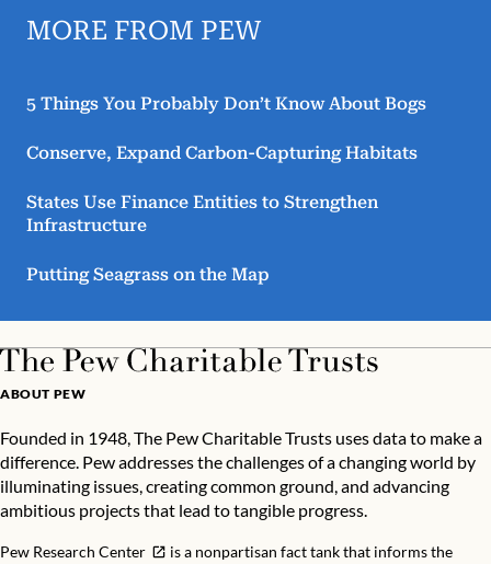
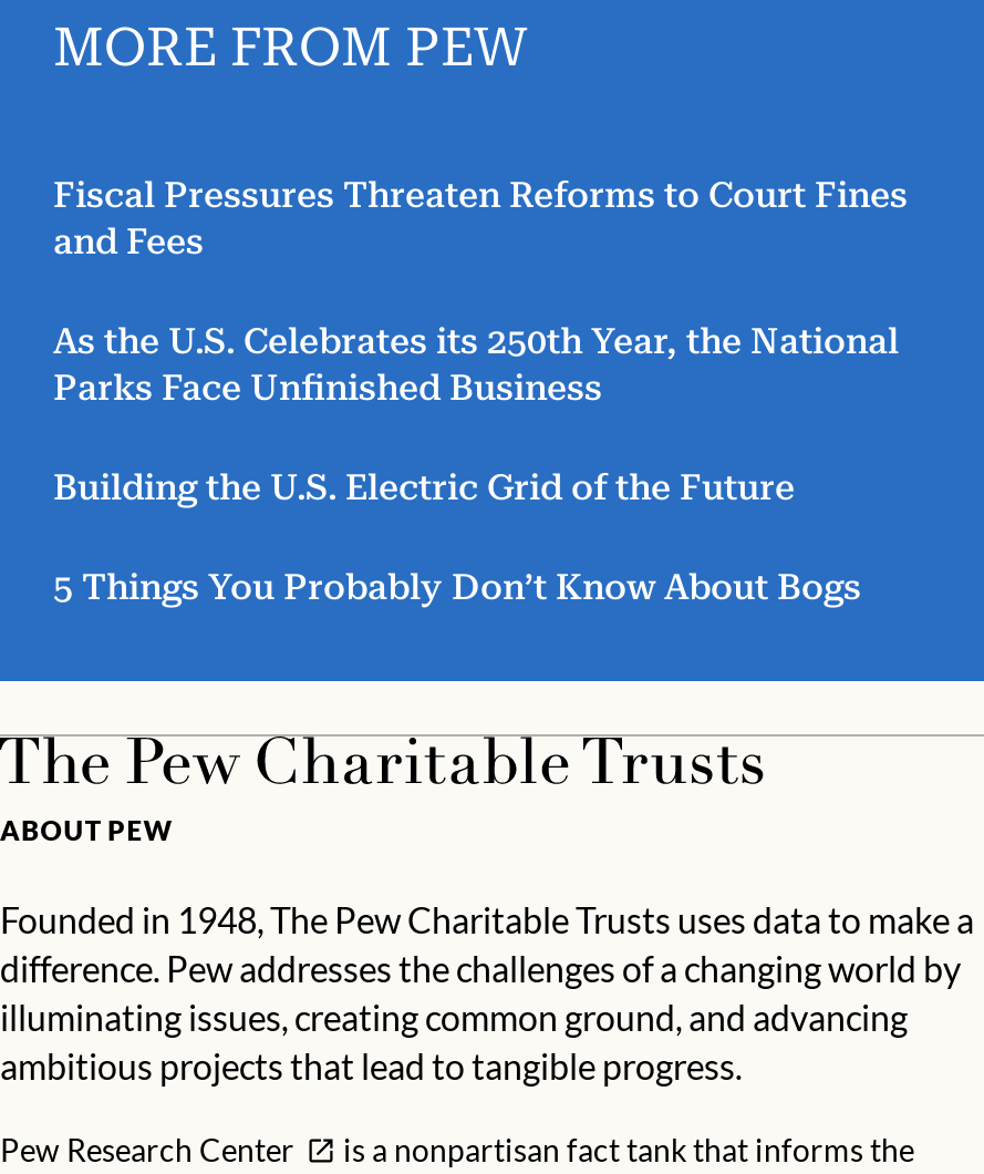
none -> [53,174,908,509] Fiscal Pressures Threaten Reforms to Court Fines | and Fees | As the U.S. Celebrates its 250th Year, the National | Parks Face Unfinished Business | Building the U.S. Electric Grid of the Future
moved [26,93,426,114] -> [53,566,861,608]: 5 Things You Probably Don’t Know About Bogs
[26,142,418,284] Conserve, Expand Carbon-Capturing Habitats | States Use Finance Entities to Strengthen | Infrastructure | Putting Seagrass on the Map -> none

